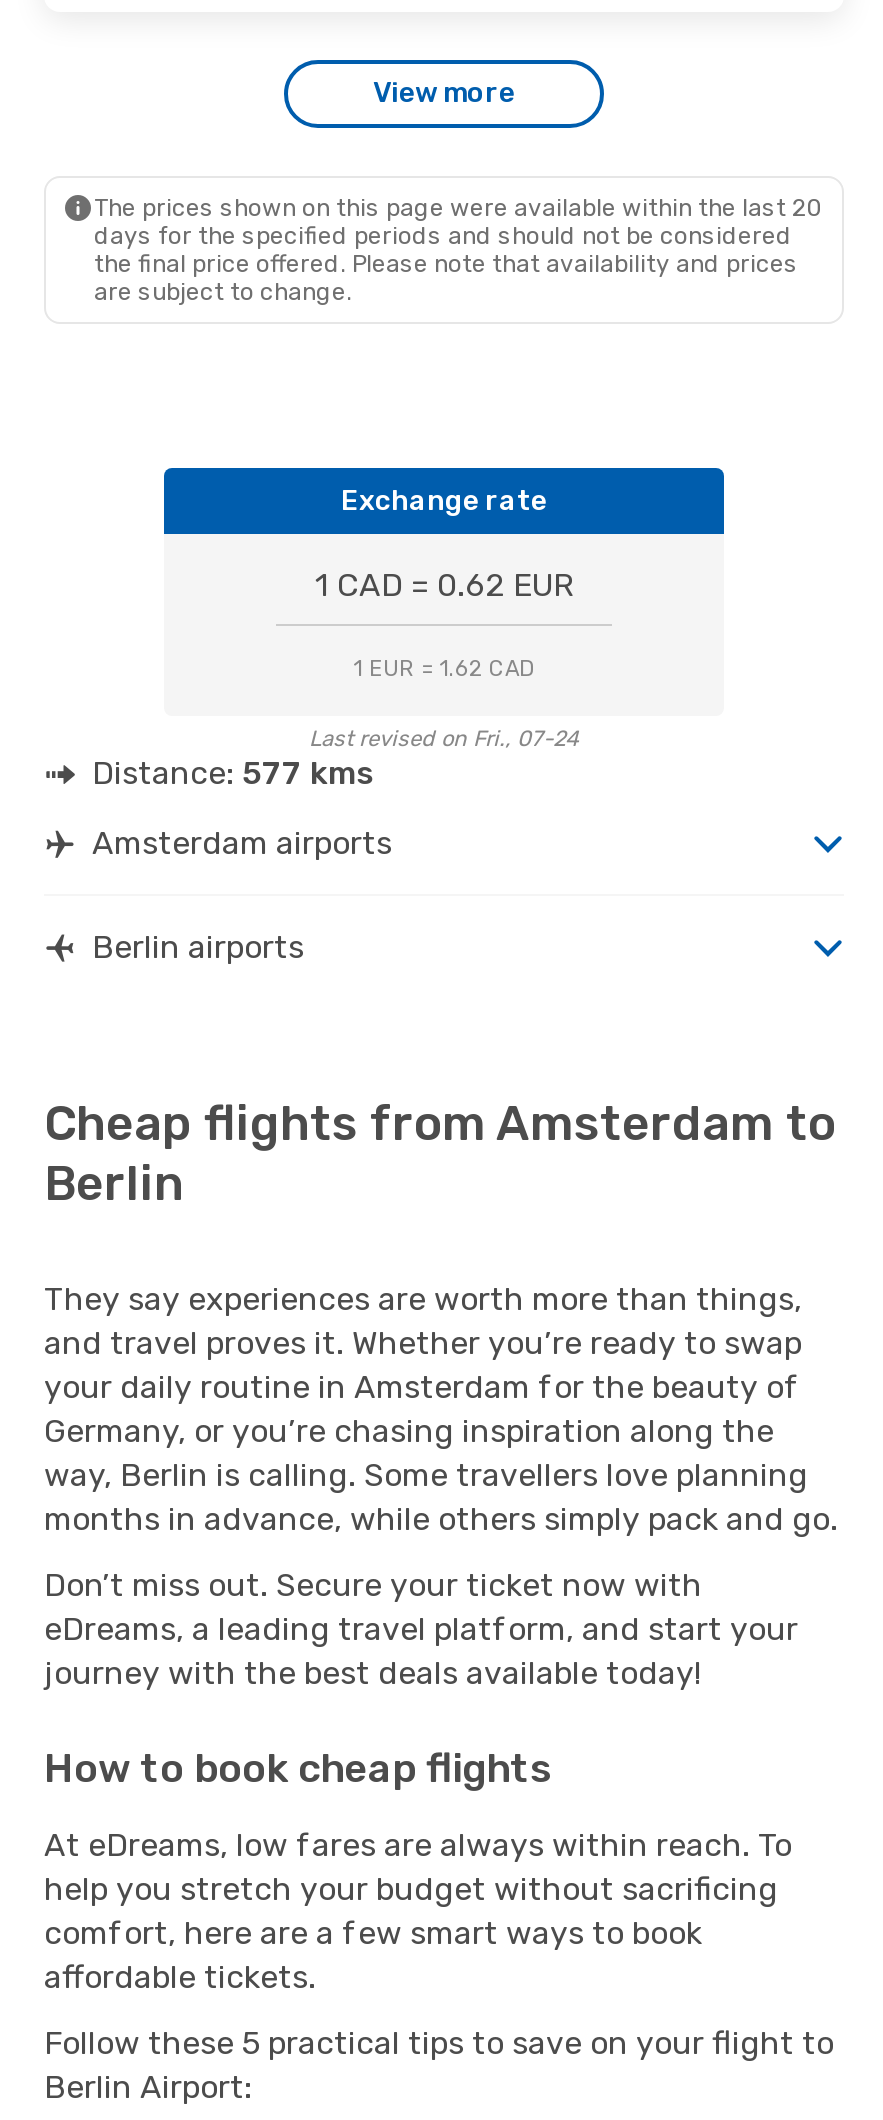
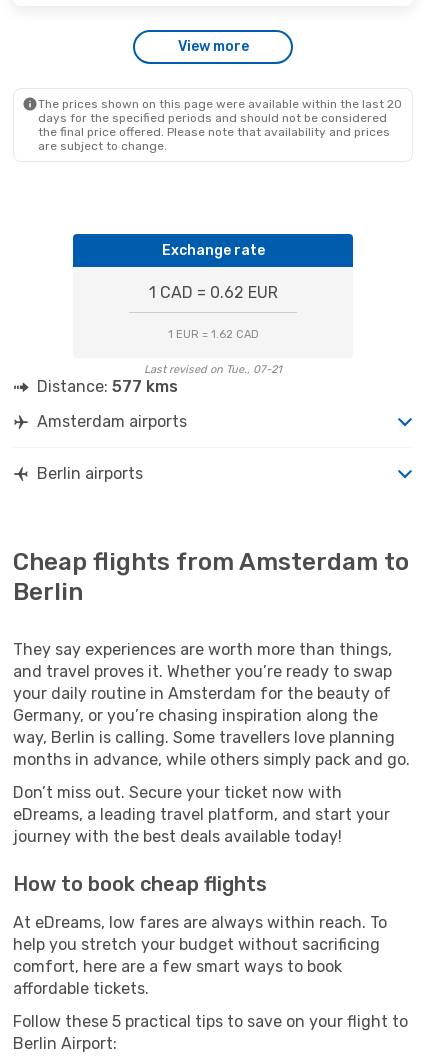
[309,726,579,752] Last revised on Fri., 07-24 -> [144,363,282,376] Last revised on Tue., 07-21

